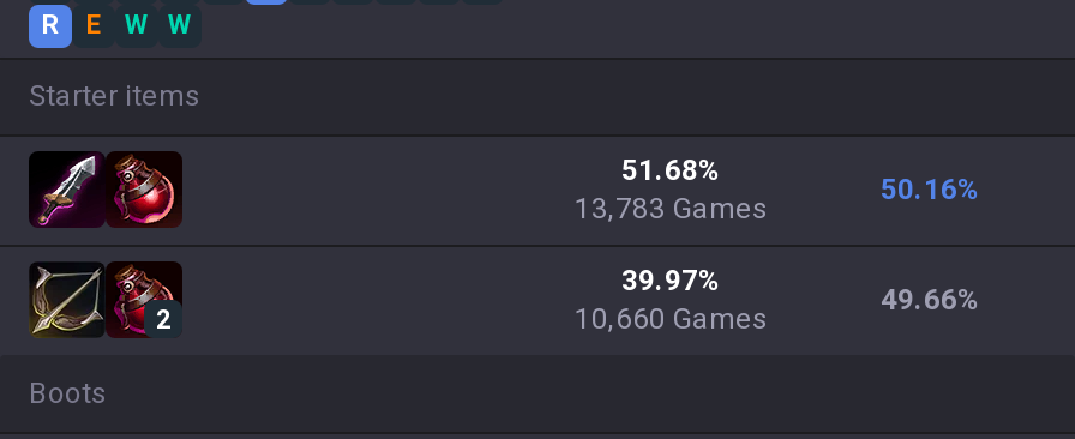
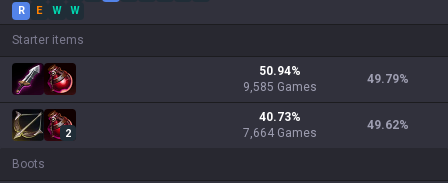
[621,154,722,187] 51.68% -> [259,64,301,78] 50.94%
[881,173,981,206] 50.16% -> [367,72,409,86] 49.79%
[575,192,769,225] 13,783 Games -> [243,80,317,94] 9,585 Games
[621,264,722,297] 39.97% -> [259,110,301,124] 40.73%
[881,283,981,317] 49.66% -> [367,118,409,132] 49.62%
[575,302,769,336] 10,660 Games -> [243,126,317,140] 7,664 Games

